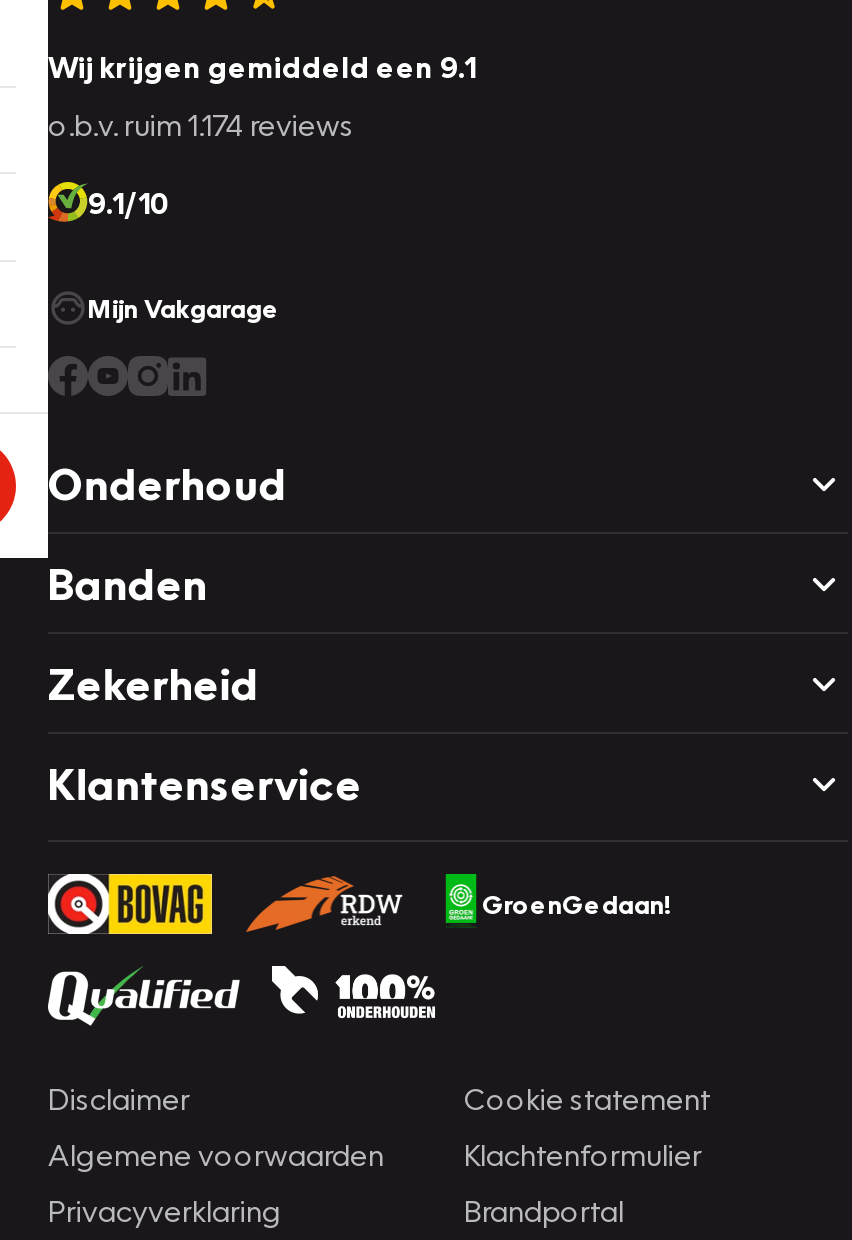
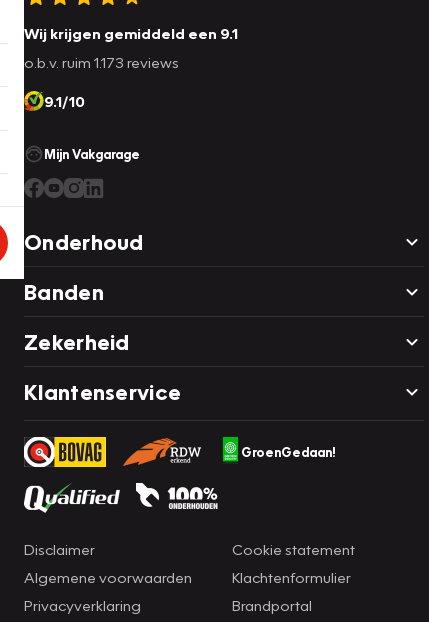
[48,106,354,142] o.b.v. ruim 1.174 reviews -> [24,53,179,71] o.b.v. ruim 1.173 reviews

